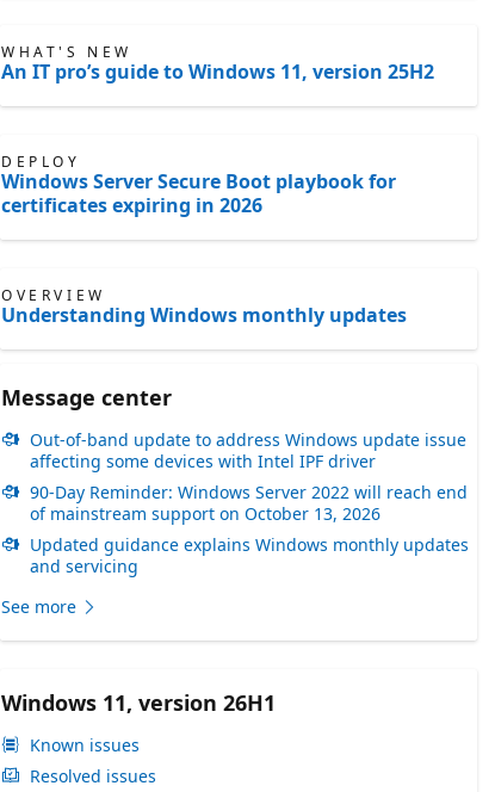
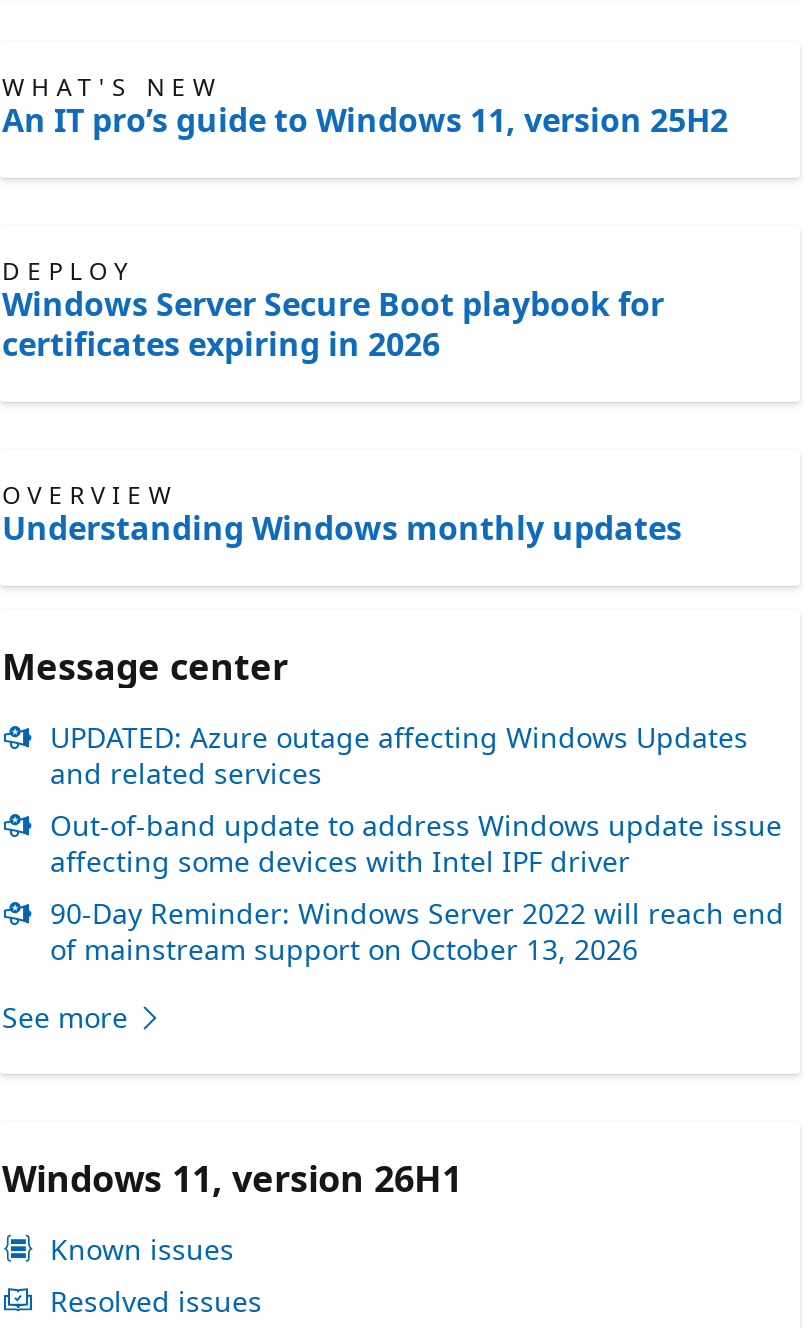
none -> [50,718,748,792] UPDATED: Azure outage affecting Windows Updates | and related services
moved [30,428,468,525] -> [50,806,784,968]: Out-of-band update to address Windows update issue | affecting some devices with Intel IPF driver | 90-Day Reminder: Windows Server 2022 will reach end | of mainstream support on October 13, 2026
[30,533,469,577] Updated guidance explains Windows monthly updates | and servicing -> none

